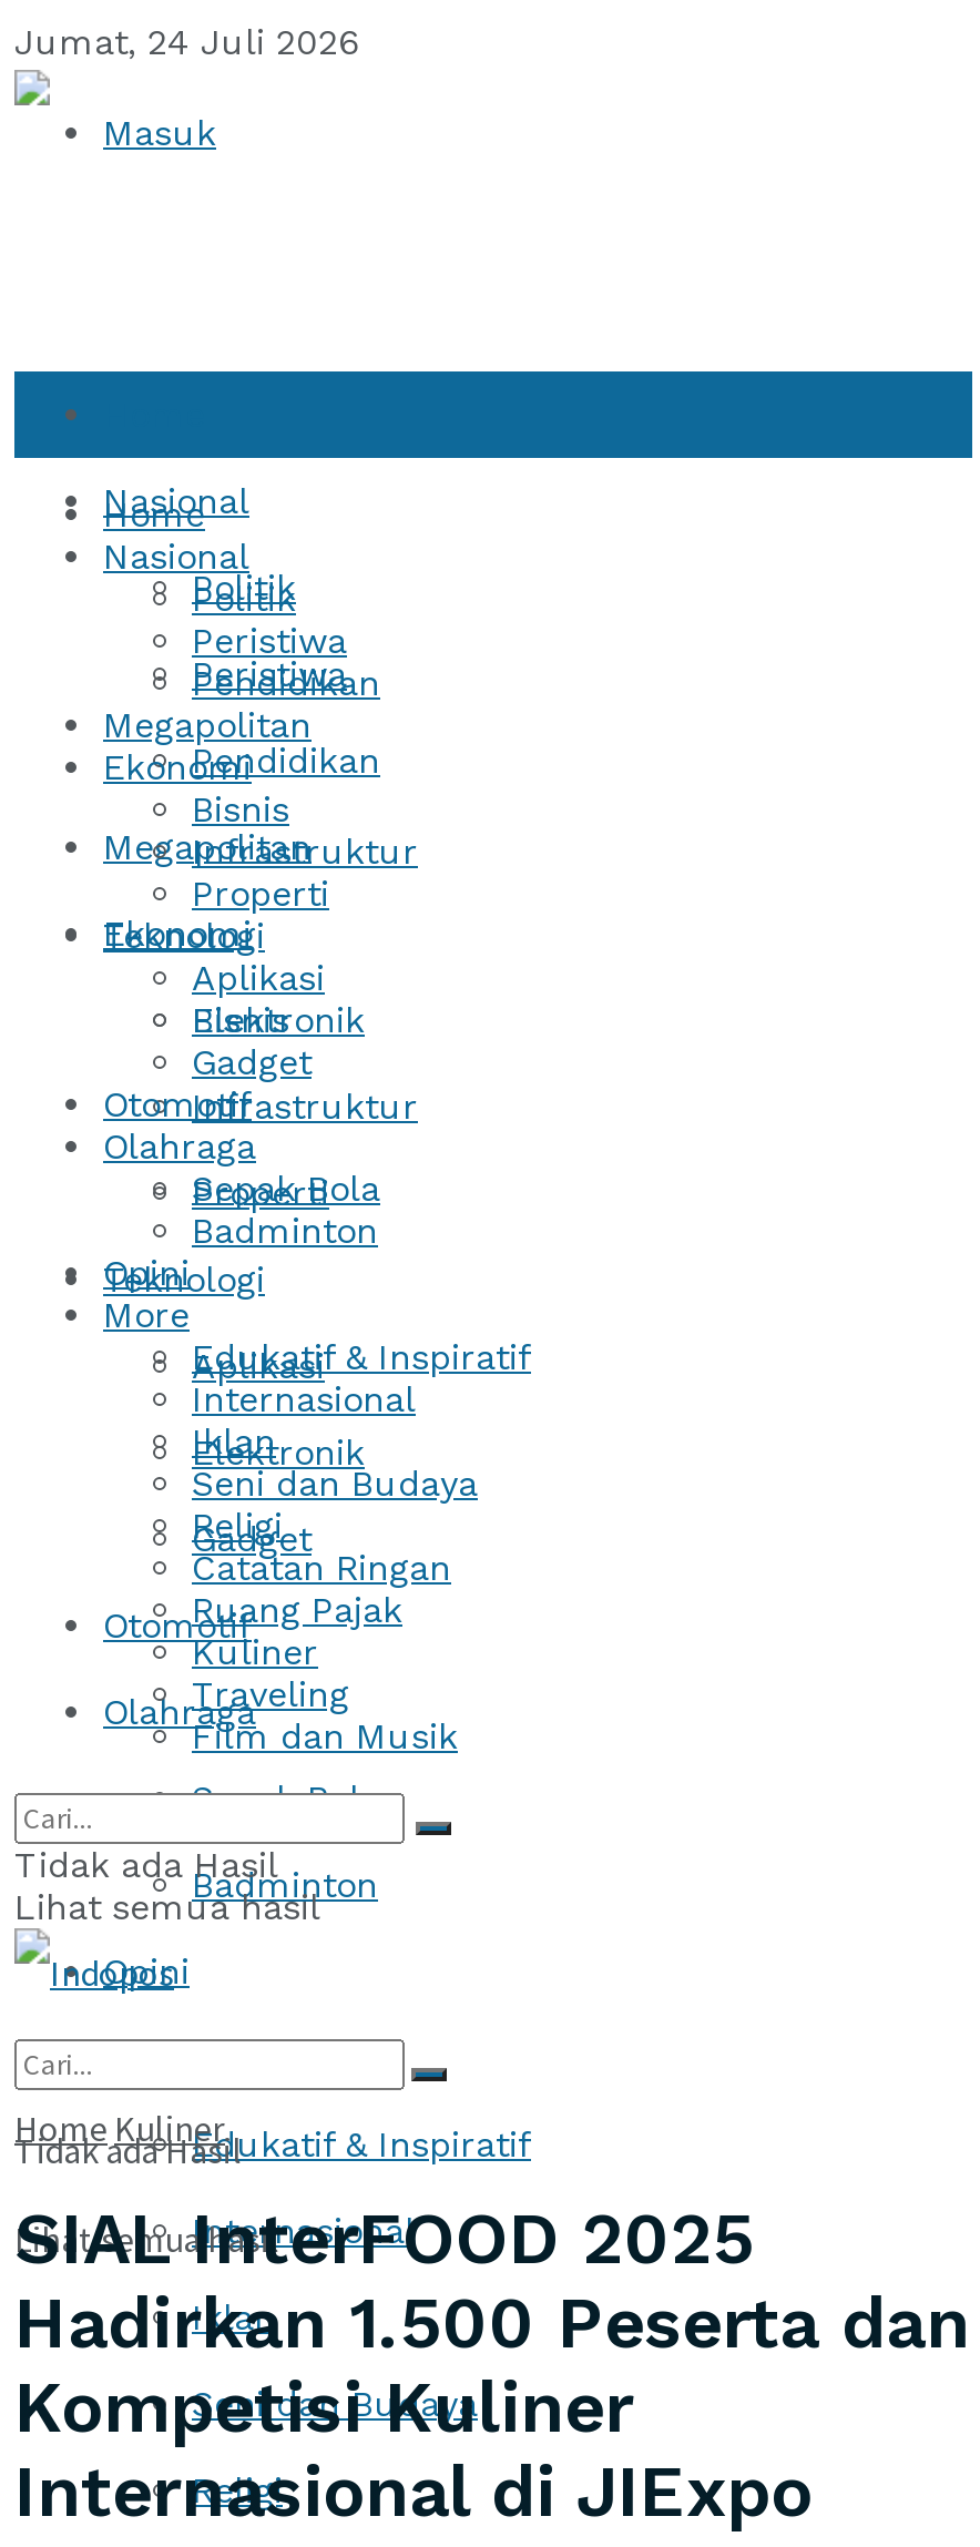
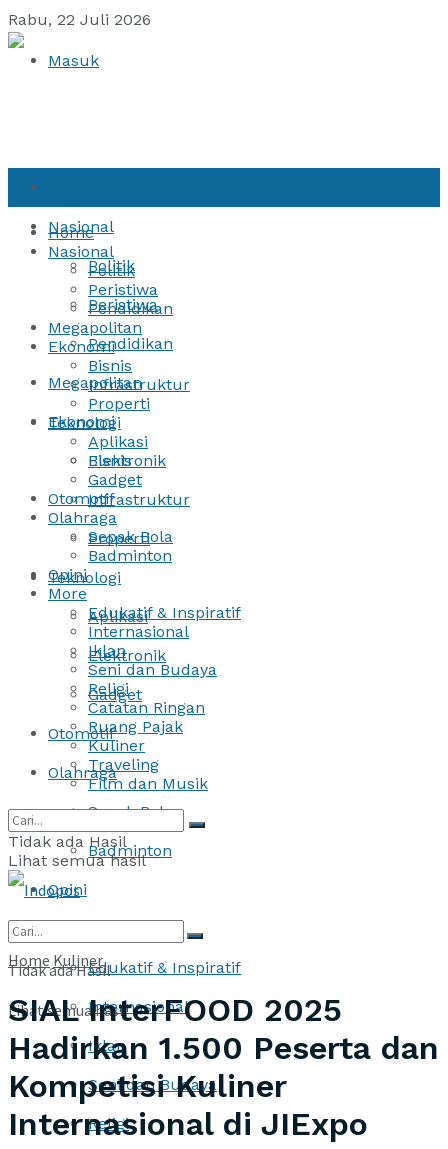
[14,21,358,63] Jumat, 24 Juli 2026 -> [8,10,151,29] Rabu, 22 Juli 2026

